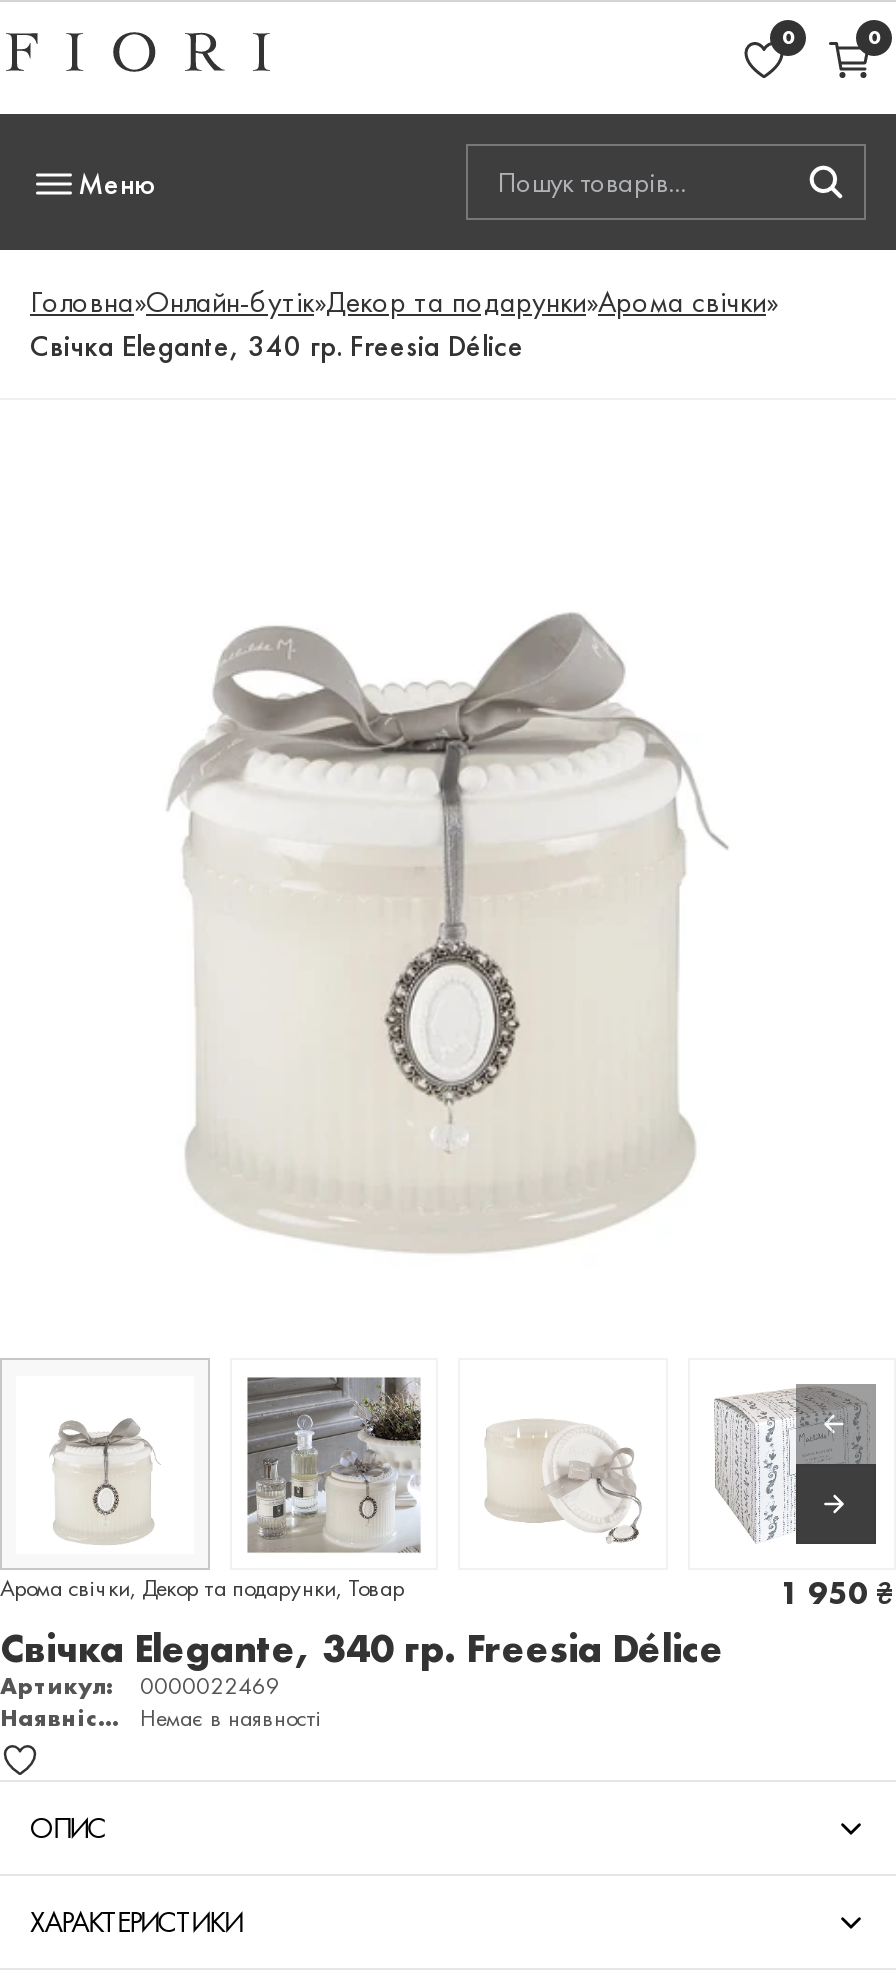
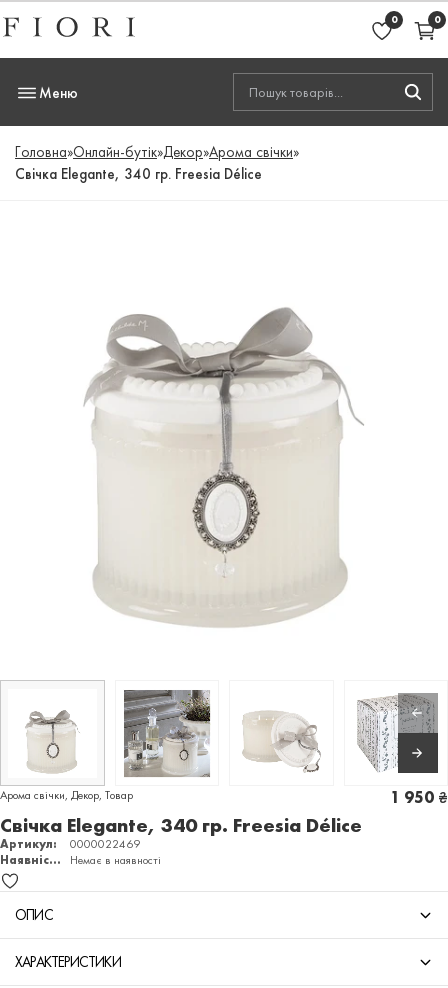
[30,283,778,323] Головна»Онлайн-бутік»Декор та подарунки»Арома свічки» -> [15,142,299,162] Головна»Онлайн-бутік»Декор»Арома свічки»
[0,1572,404,1604] Арома свічки, Декор та подарунки, Товар -> [0,787,133,803] Арома свічки, Декор, Товар

